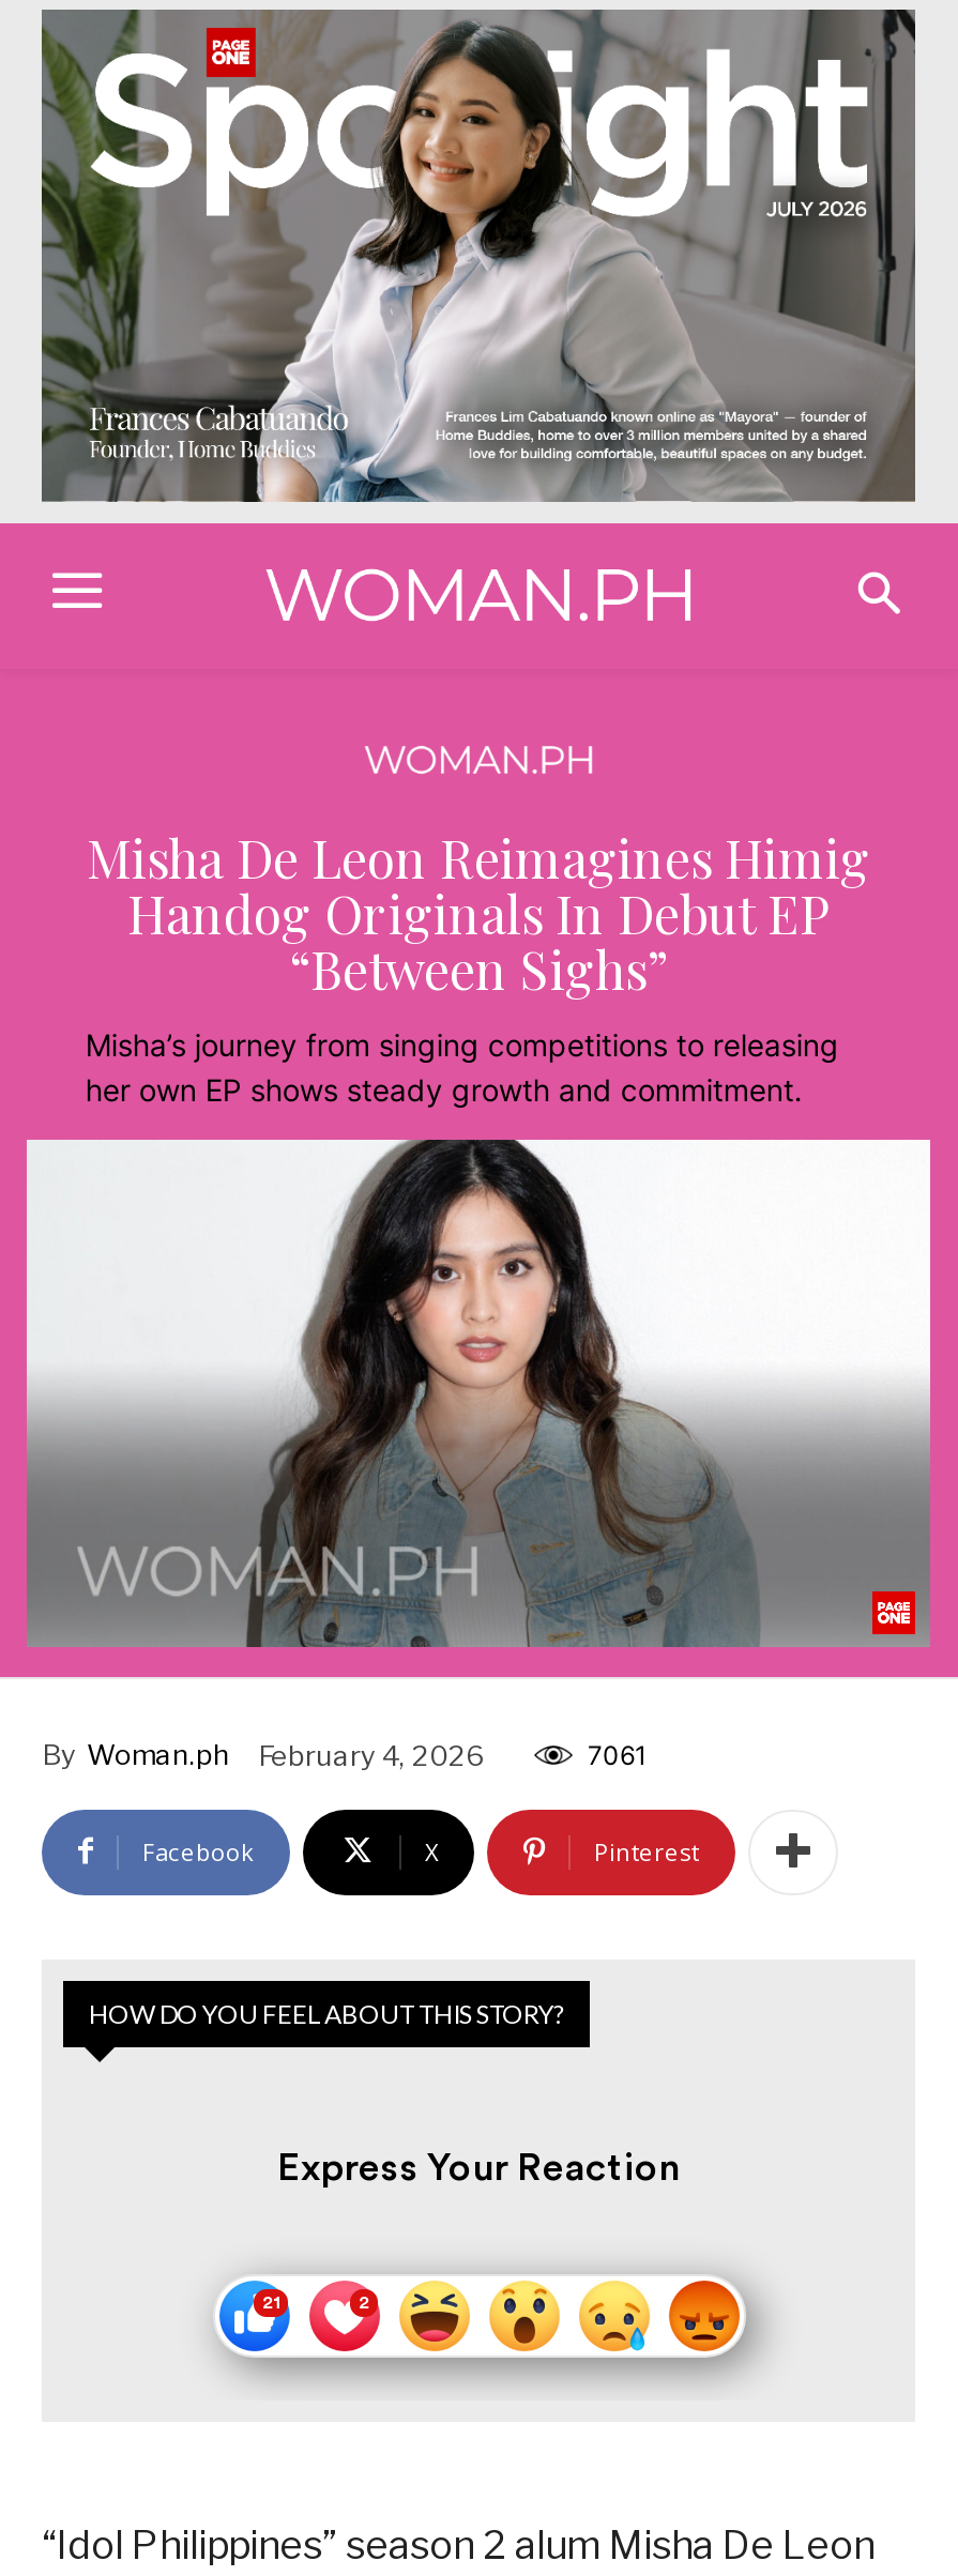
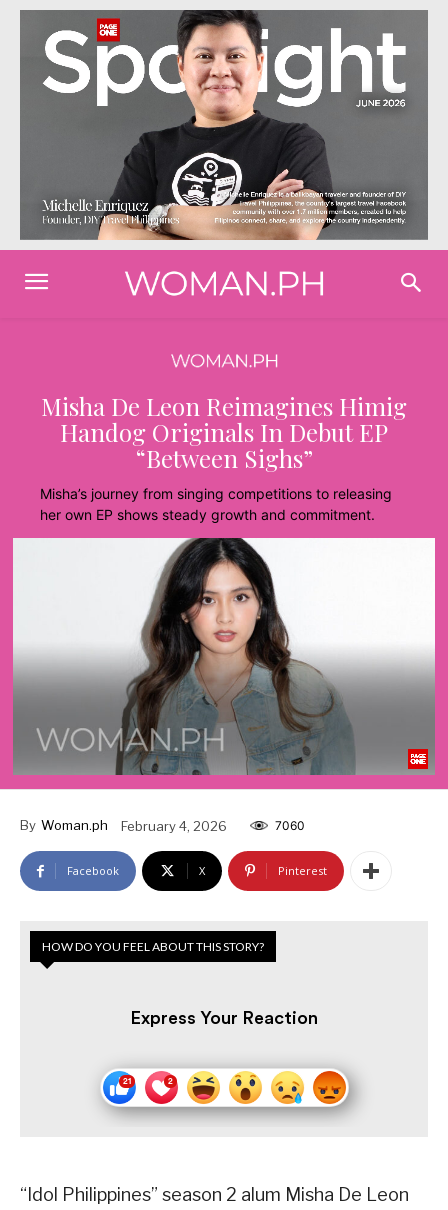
[42,10,915,504] [image] -> [20,10,427,241] [image]
[588,1738,648,1771] 7061 -> [275,818,305,833] 7060

